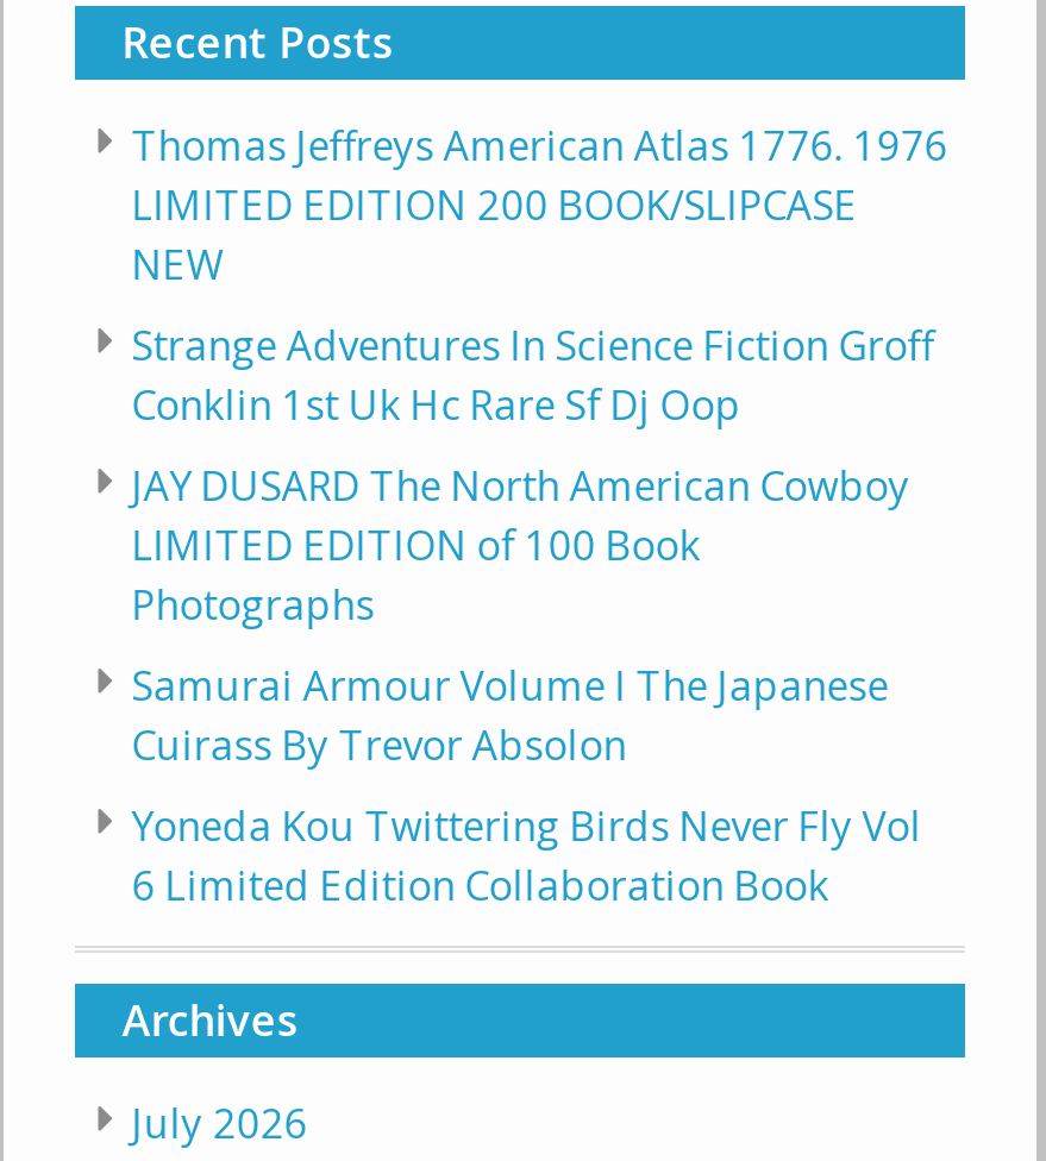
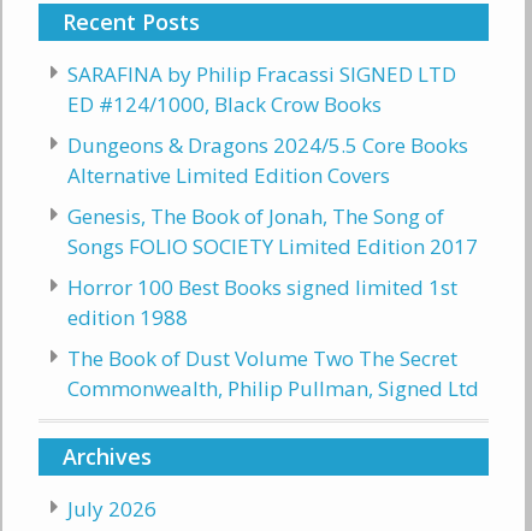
[131,117,948,291] Thomas Jeffreys American Atlas 1776. 1976 | LIMITED EDITION 200 BOOK/SLIPCASE | NEW -> [67,60,456,118] SARAFINA by Philip Fracassi SIGNED LTD | ED #124/1000, Black Crow Books
[131,317,933,431] Strange Adventures In Science Fiction Groff | Conklin 1st Uk Hc Rare Sf Dj Oop -> [67,131,468,189] Dungeons & Dragons 2024/5.5 Core Books | Alternative Limited Edition Covers
[131,457,910,631] JAY DUSARD The North American Cowboy | LIMITED EDITION of 100 Book | Photographs -> [67,202,477,260] Genesis, The Book of Jonah, The Song of | Songs FOLIO SOCIETY Limited Edition 2017
[131,657,888,771] Samurai Armour Volume I The Japanese | Cuirass By Trevor Absolon -> [67,273,457,331] Horror 100 Best Books signed limited 1st | edition 1988
[131,797,922,912] Yoneda Kou Twittering Birds Never Fly Vol | 6 Limited Edition Collaboration Book -> [67,344,479,402] The Book of Dust Volume Two The Secret | Commonwealth, Philip Pullman, Signed Ltd

